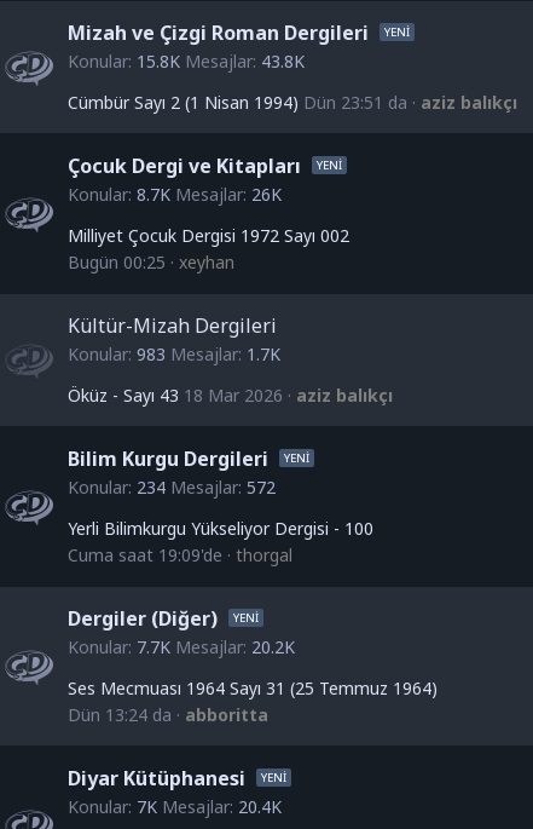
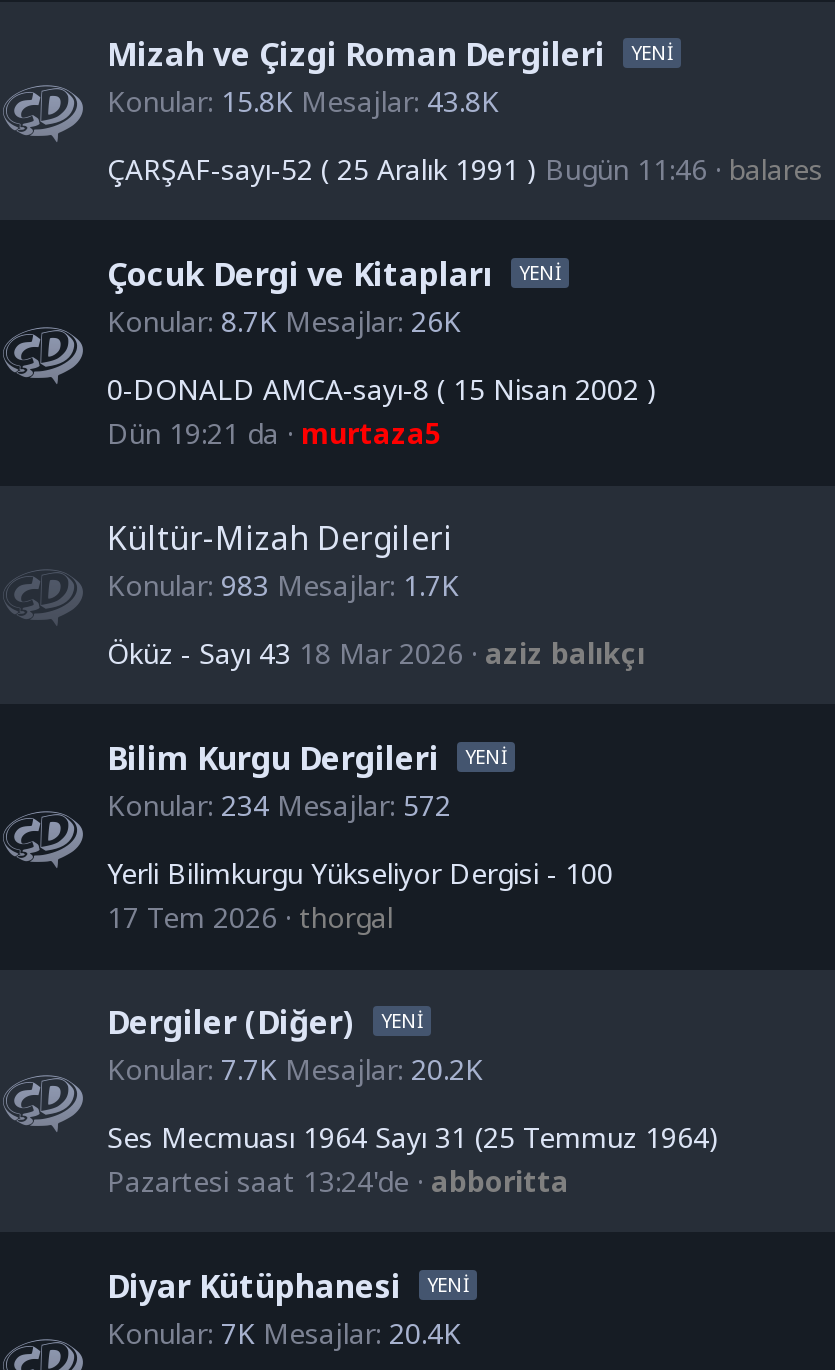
[68,91,517,114] Cümbür Sayı 2 (1 Nisan 1994) Dün 23:51 da aziz balıkçı -> [107,150,823,188] ÇARŞAF-sayı-52 ( 25 Aralık 1991 ) Bugün 11:46 balares
[68,224,349,274] Milliyet Çocuk Dergisi 1972 Sayı 002 | Bugün 00:25 xeyhan -> [107,370,657,452] 0-DONALD AMCA-sayı-8 ( 15 Nisan 2002 ) | Dün 19:21 da murtaza5
[68,543,292,566] Cuma saat 19:09'de thorgal -> [107,898,393,936] 17 Tem 2026 thorgal
[68,703,268,726] Dün 13:24 da abboritta -> [107,1162,569,1200] Pazartesi saat 13:24'de abboritta

